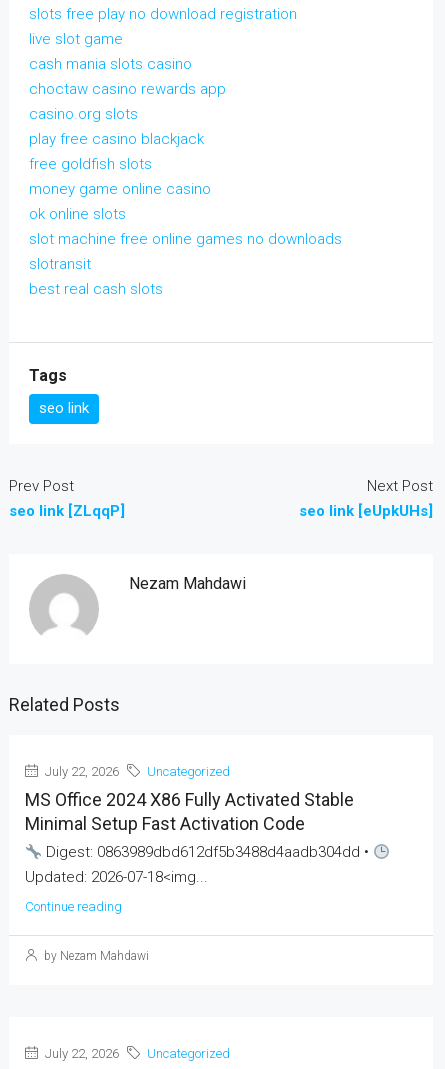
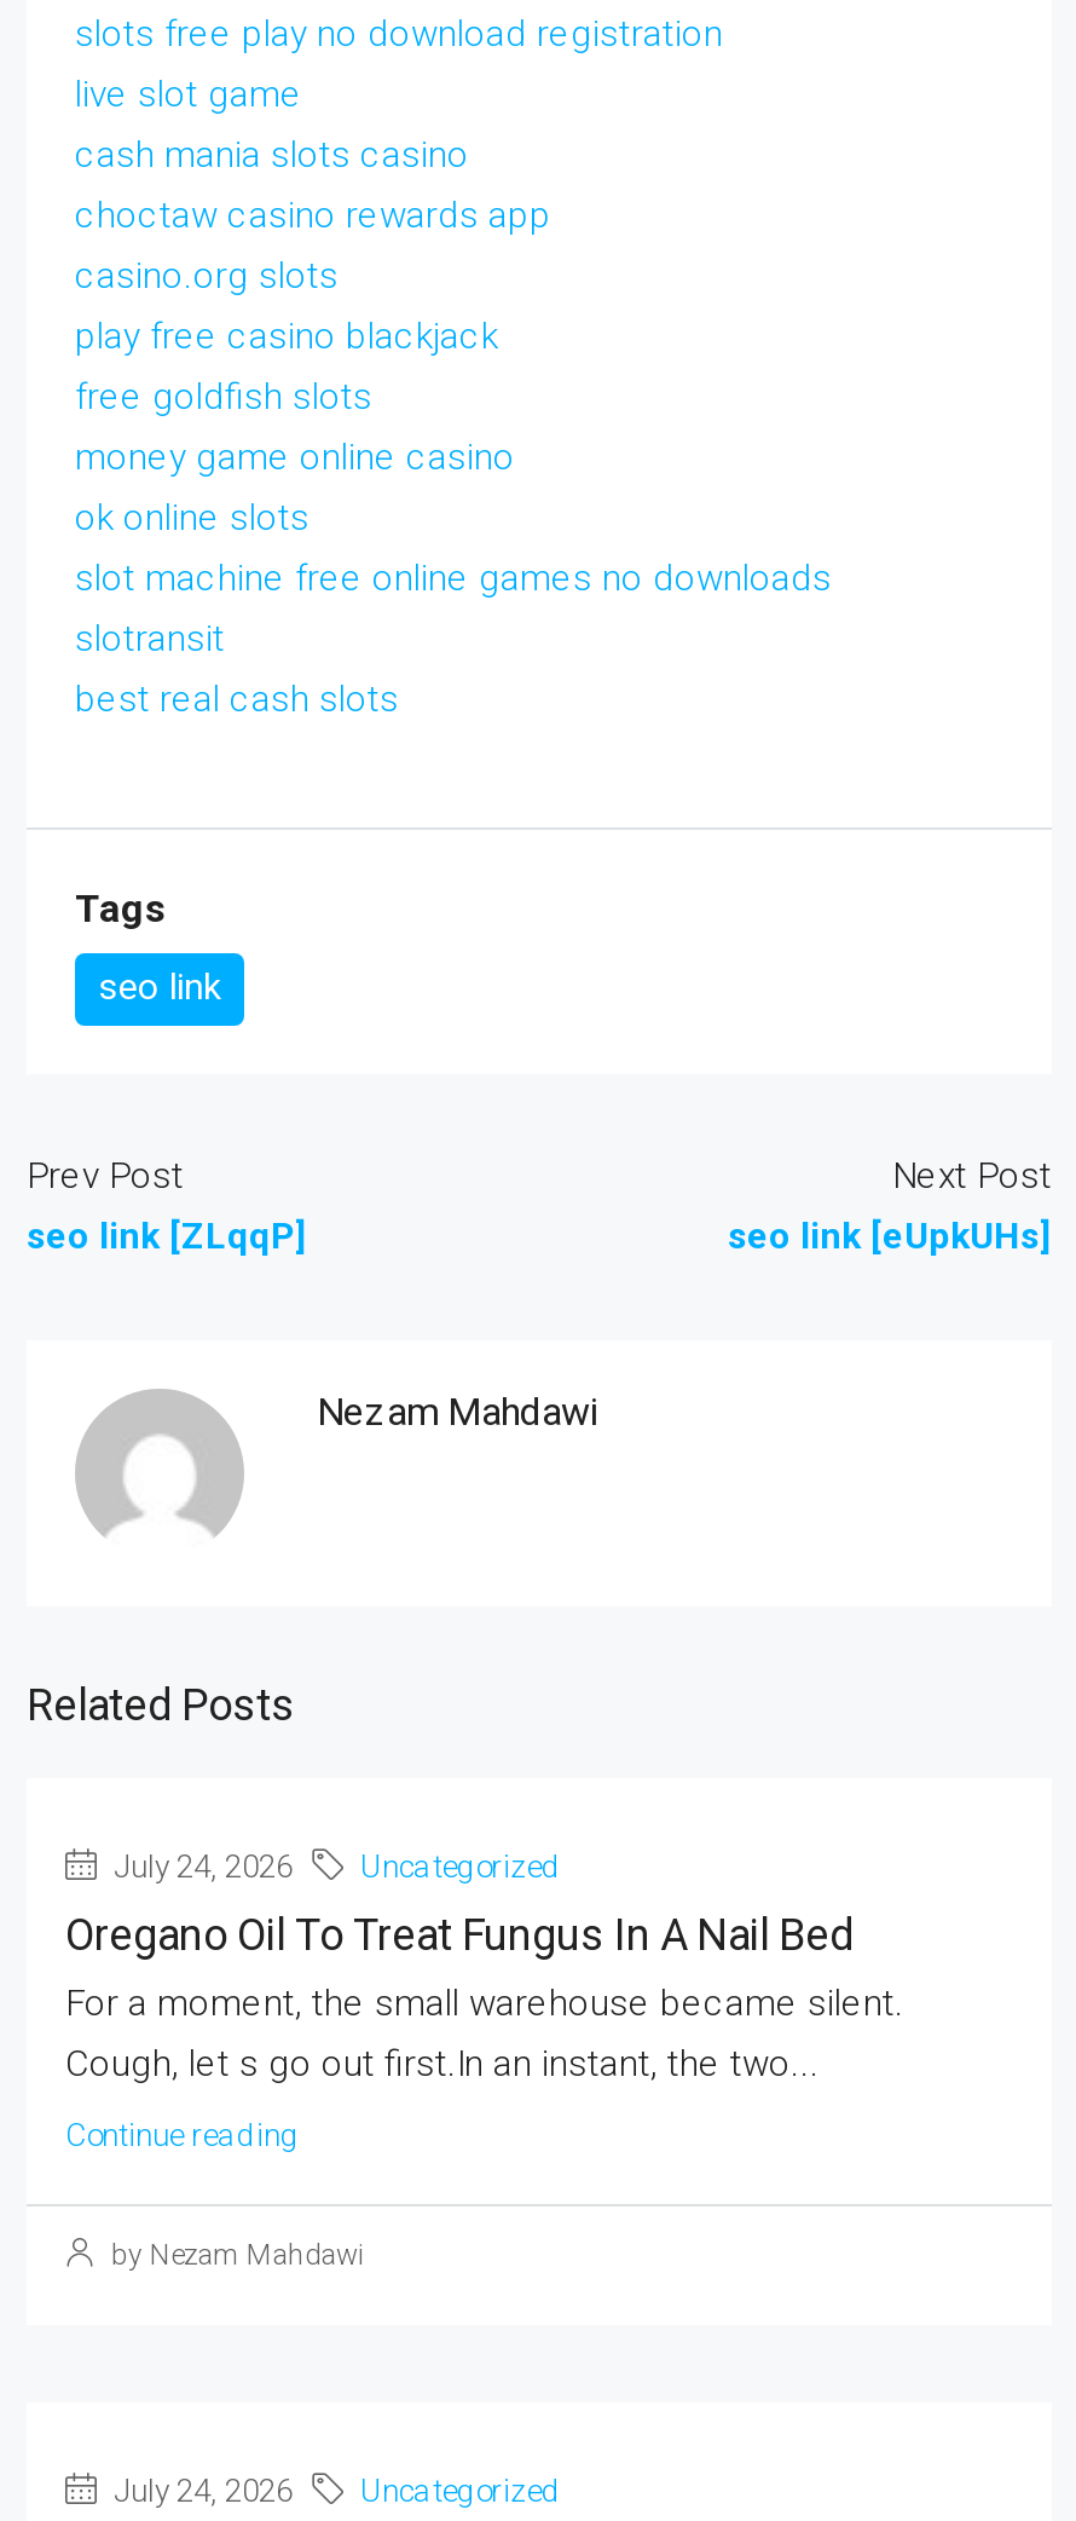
[42,764,230,779] July 22, 2026 Uncategorized -> [106,1849,561,1885] July 24, 2026 Uncategorized
[25,789,373,886] MS Office 2024 X86 Fully Activated Stable | Minimal Setup Fast Activation Code | Digest: 0863989dbd612df5b3488d4aadb304dd • | Updated: 2026-07-18<img... -> [65,1909,904,2086] Oregano Oil To Treat Fungus In A Nail Bed | For a moment, the small warehouse became silent. | Cough, let s go out first.In an instant, the two...
[42,1046,230,1061] July 22, 2026 Uncategorized -> [106,2473,561,2509] July 24, 2026 Uncategorized

